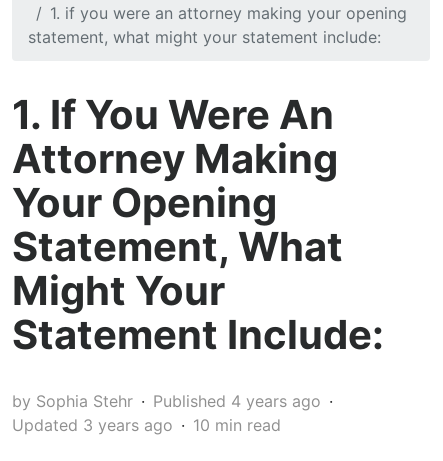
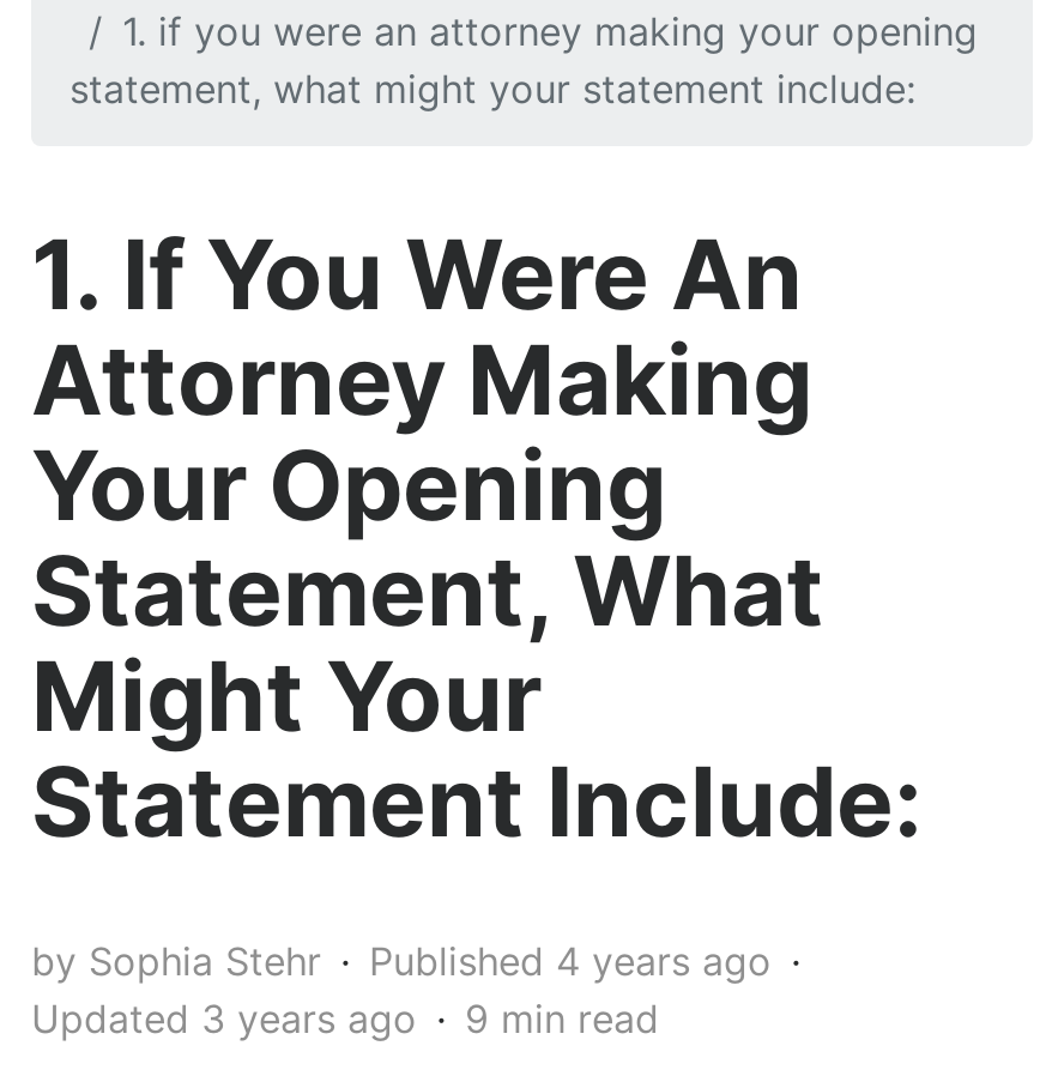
[12,415,281,435] Updated 3 years ago 10 min read -> [31,995,659,1042] Updated 3 years ago 9 min read

